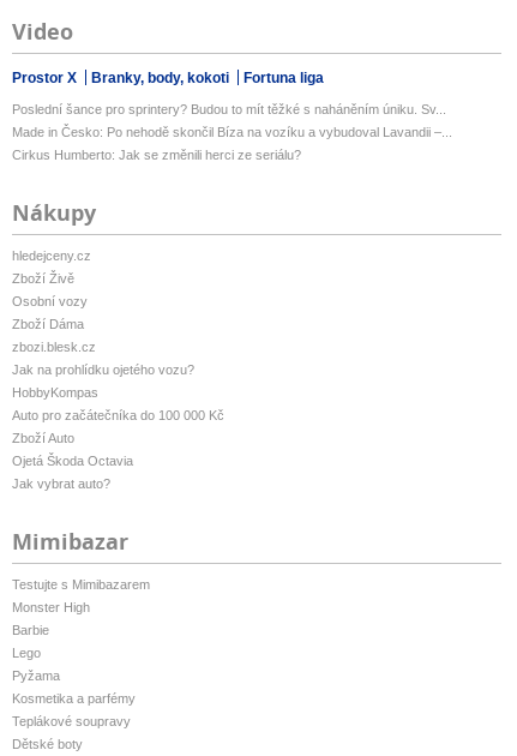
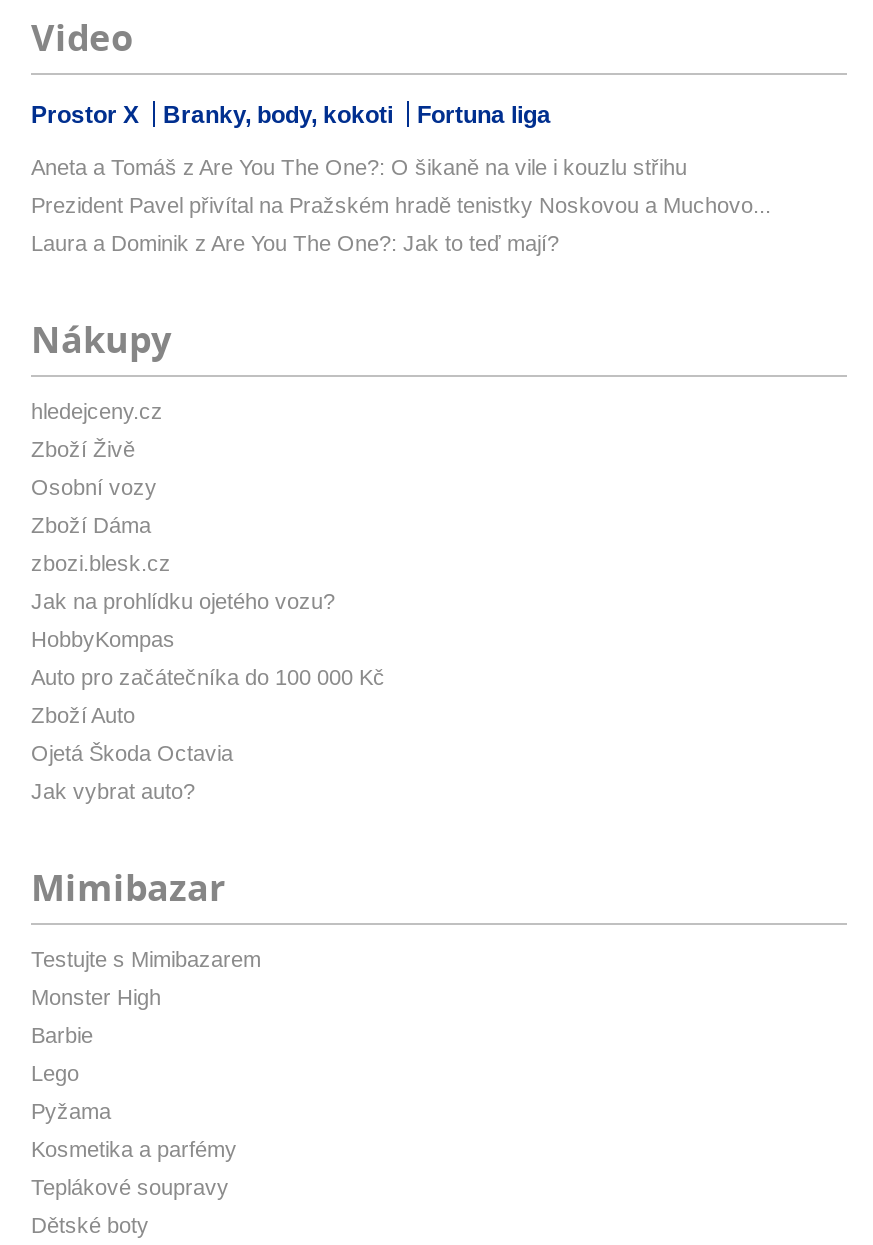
[12,102,446,116] Poslední šance pro sprintery? Budou to mít těžké s naháněním úniku. Sv... -> [31,155,687,179] Aneta a Tomáš z Are You The One?: O šikaně na vile i kouzlu střihu
[12,125,452,139] Made in Česko: Po nehodě skončil Bíza na vozíku a vybudoval Lavandii –... -> [31,193,771,217] Prezident Pavel přivítal na Pražském hradě tenistky Noskovou a Muchovo...
[12,148,301,162] Cirkus Humberto: Jak se změnili herci ze seriálu? -> [31,231,559,255] Laura a Dominik z Are You The One?: Jak to teď mají?

